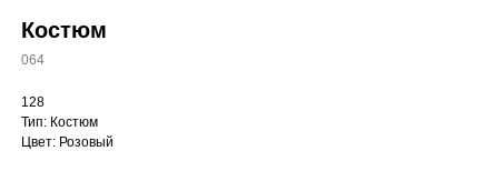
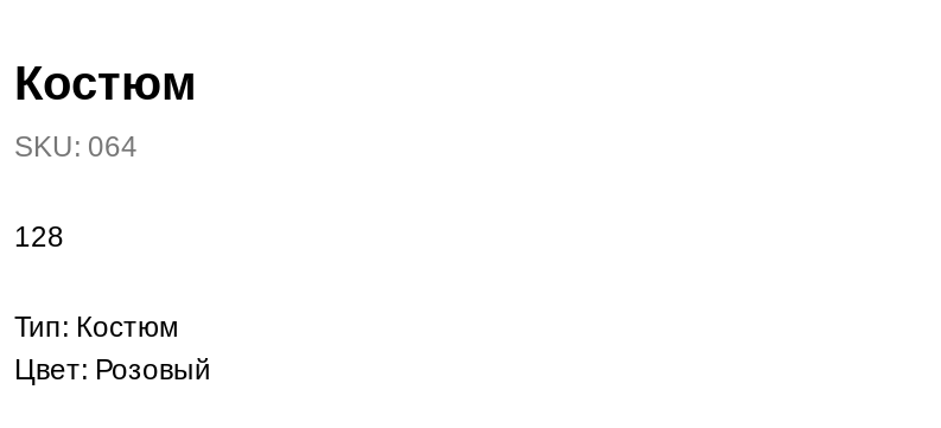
[21,52,45,68] 064 -> [14,130,138,164] SKU: 064

